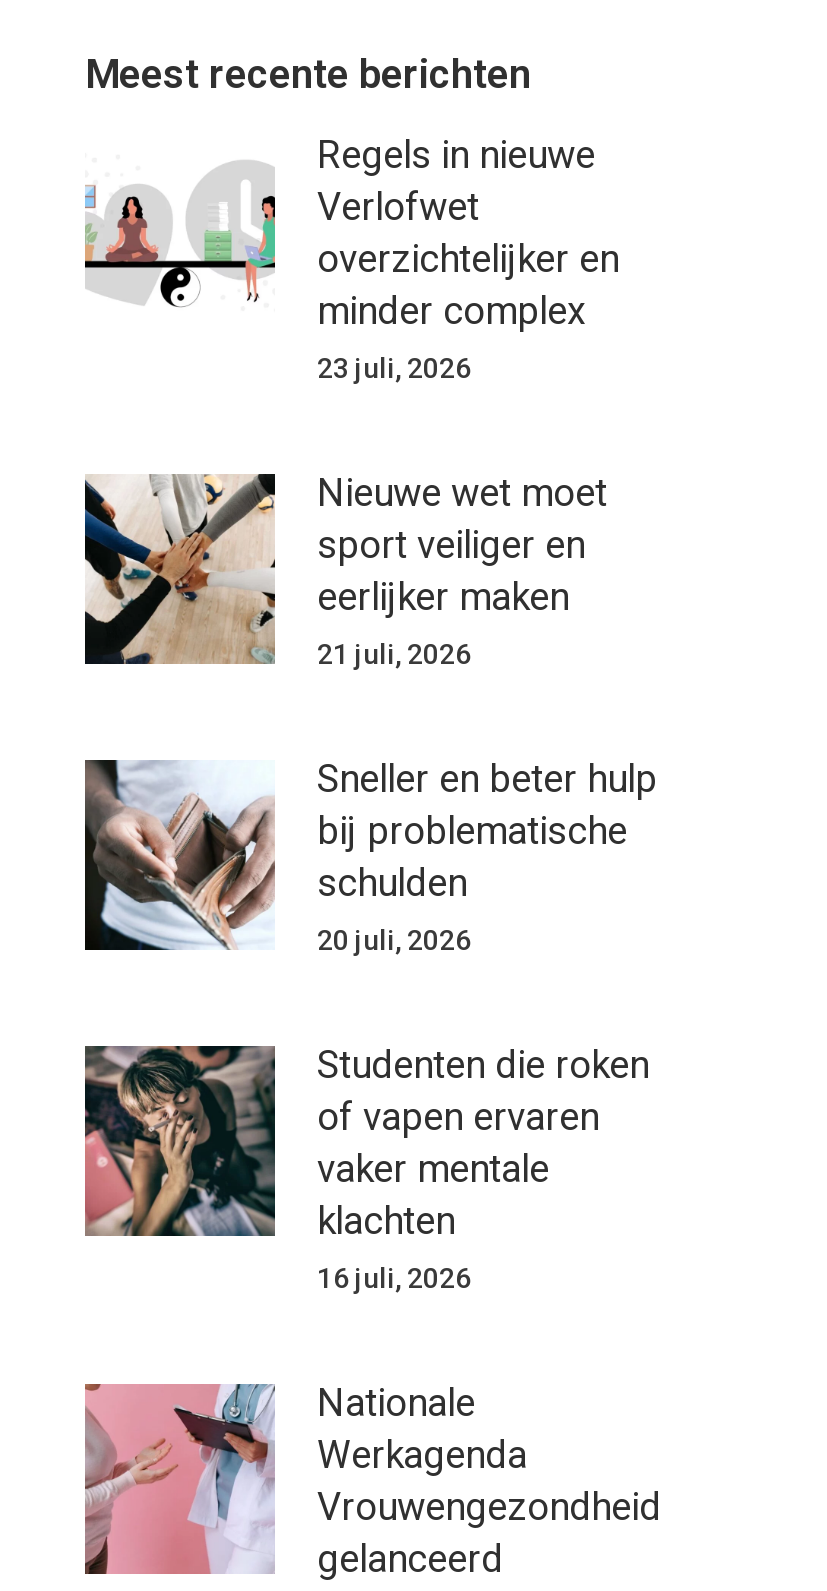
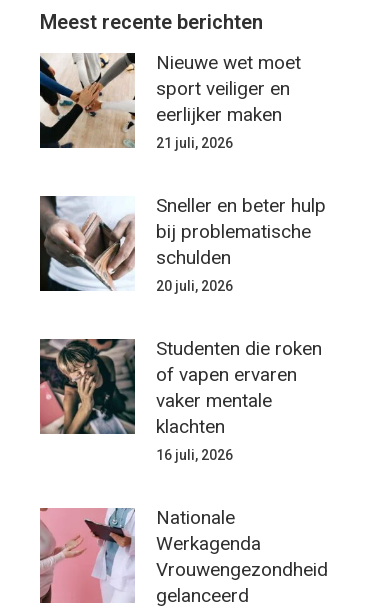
[83,132,619,384] [image] | Regels in nieuwe | Verlofwet | overzichtelijker en | minder complex | 23 juli, 2026 -> none

